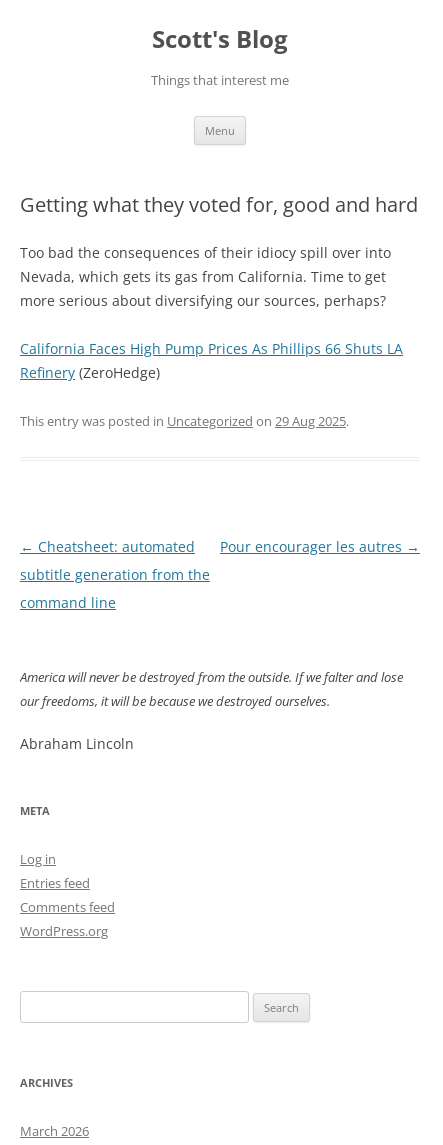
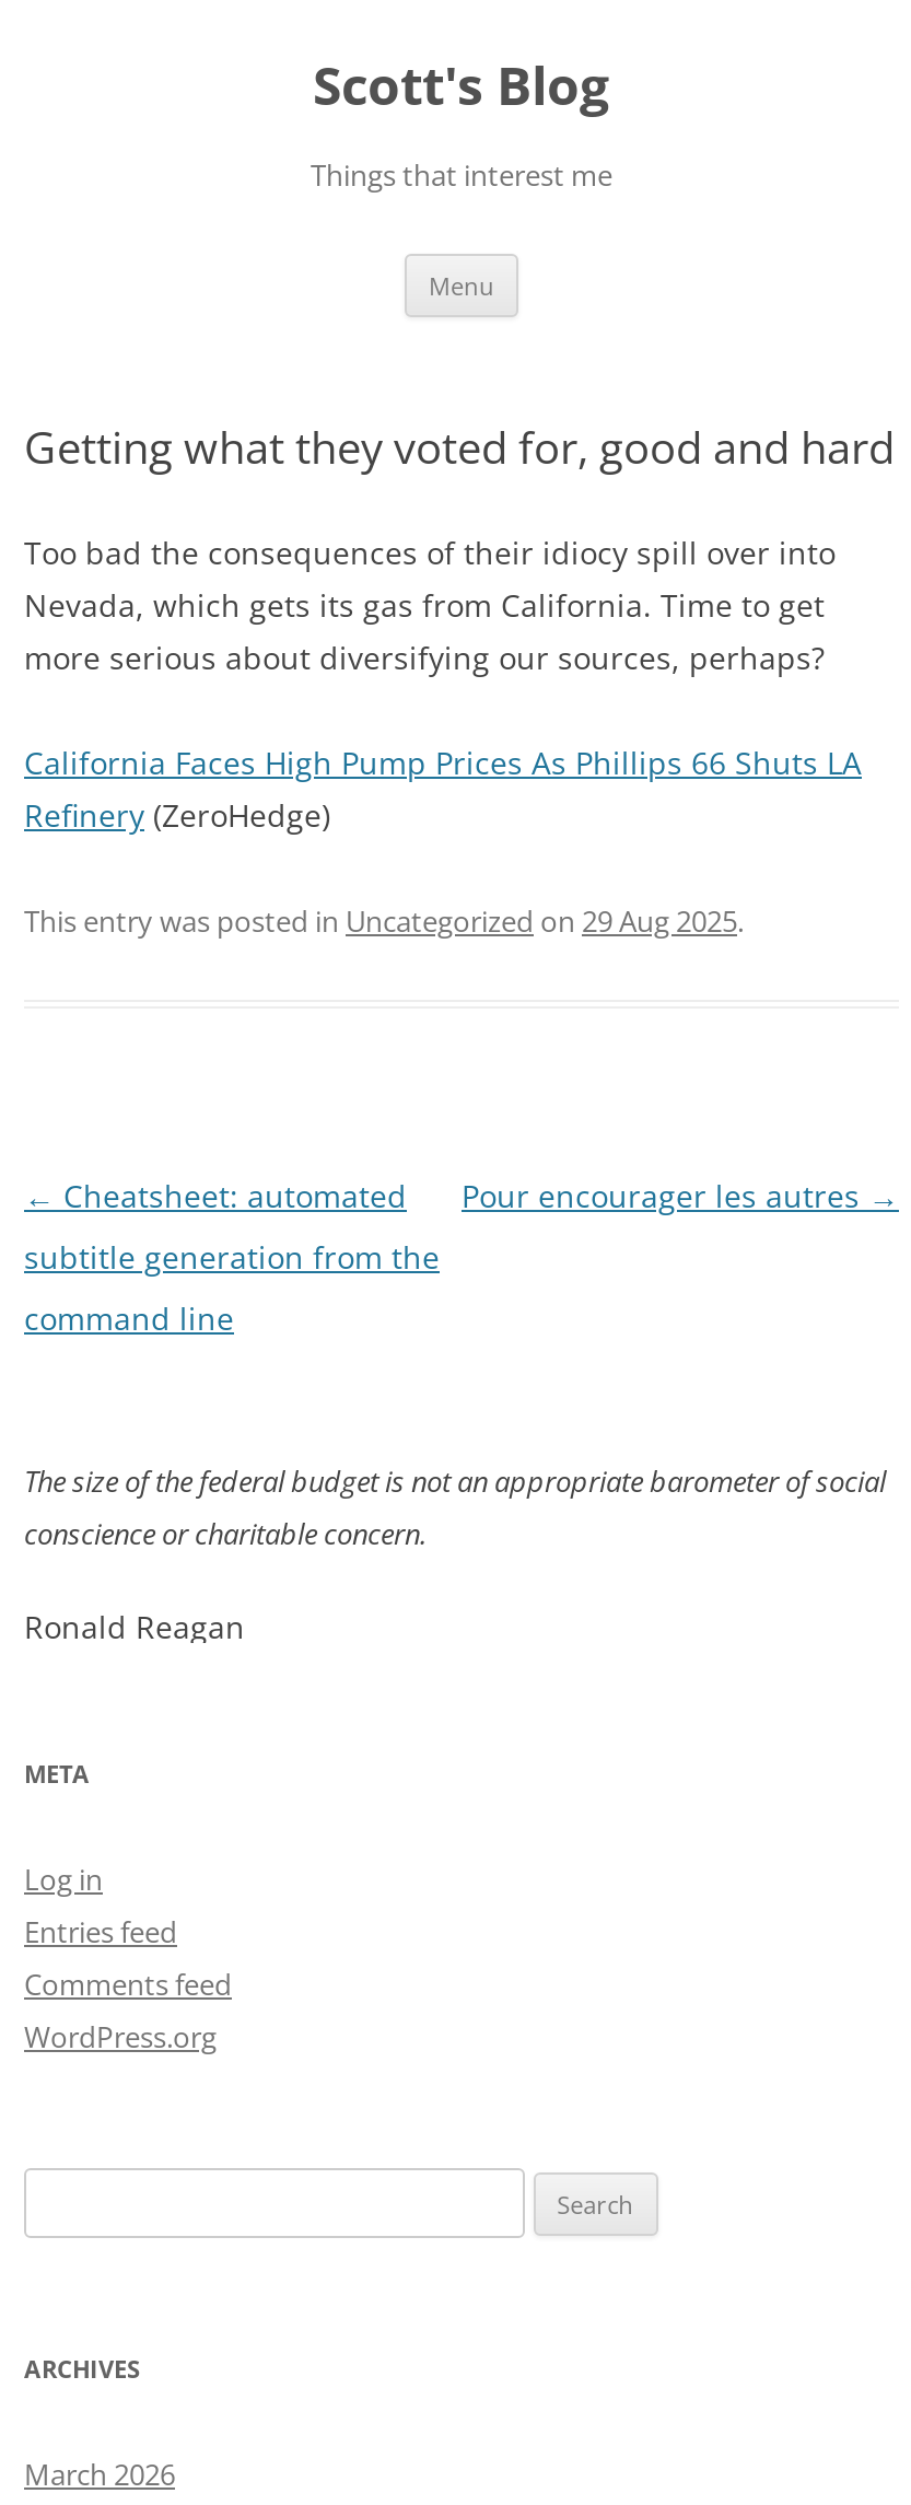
[20,668,403,710] America will never be destroyed from the outside. If we falter and lose | our freedoms, it will be because we destroyed ourselves. -> [24,1461,886,1553] The size of the federal budget is not an appropriate barometer of social | conscience or charitable concern.
[20,734,134,753] Abraham Lincoln -> [24,1606,245,1647] Ronald Reagan

